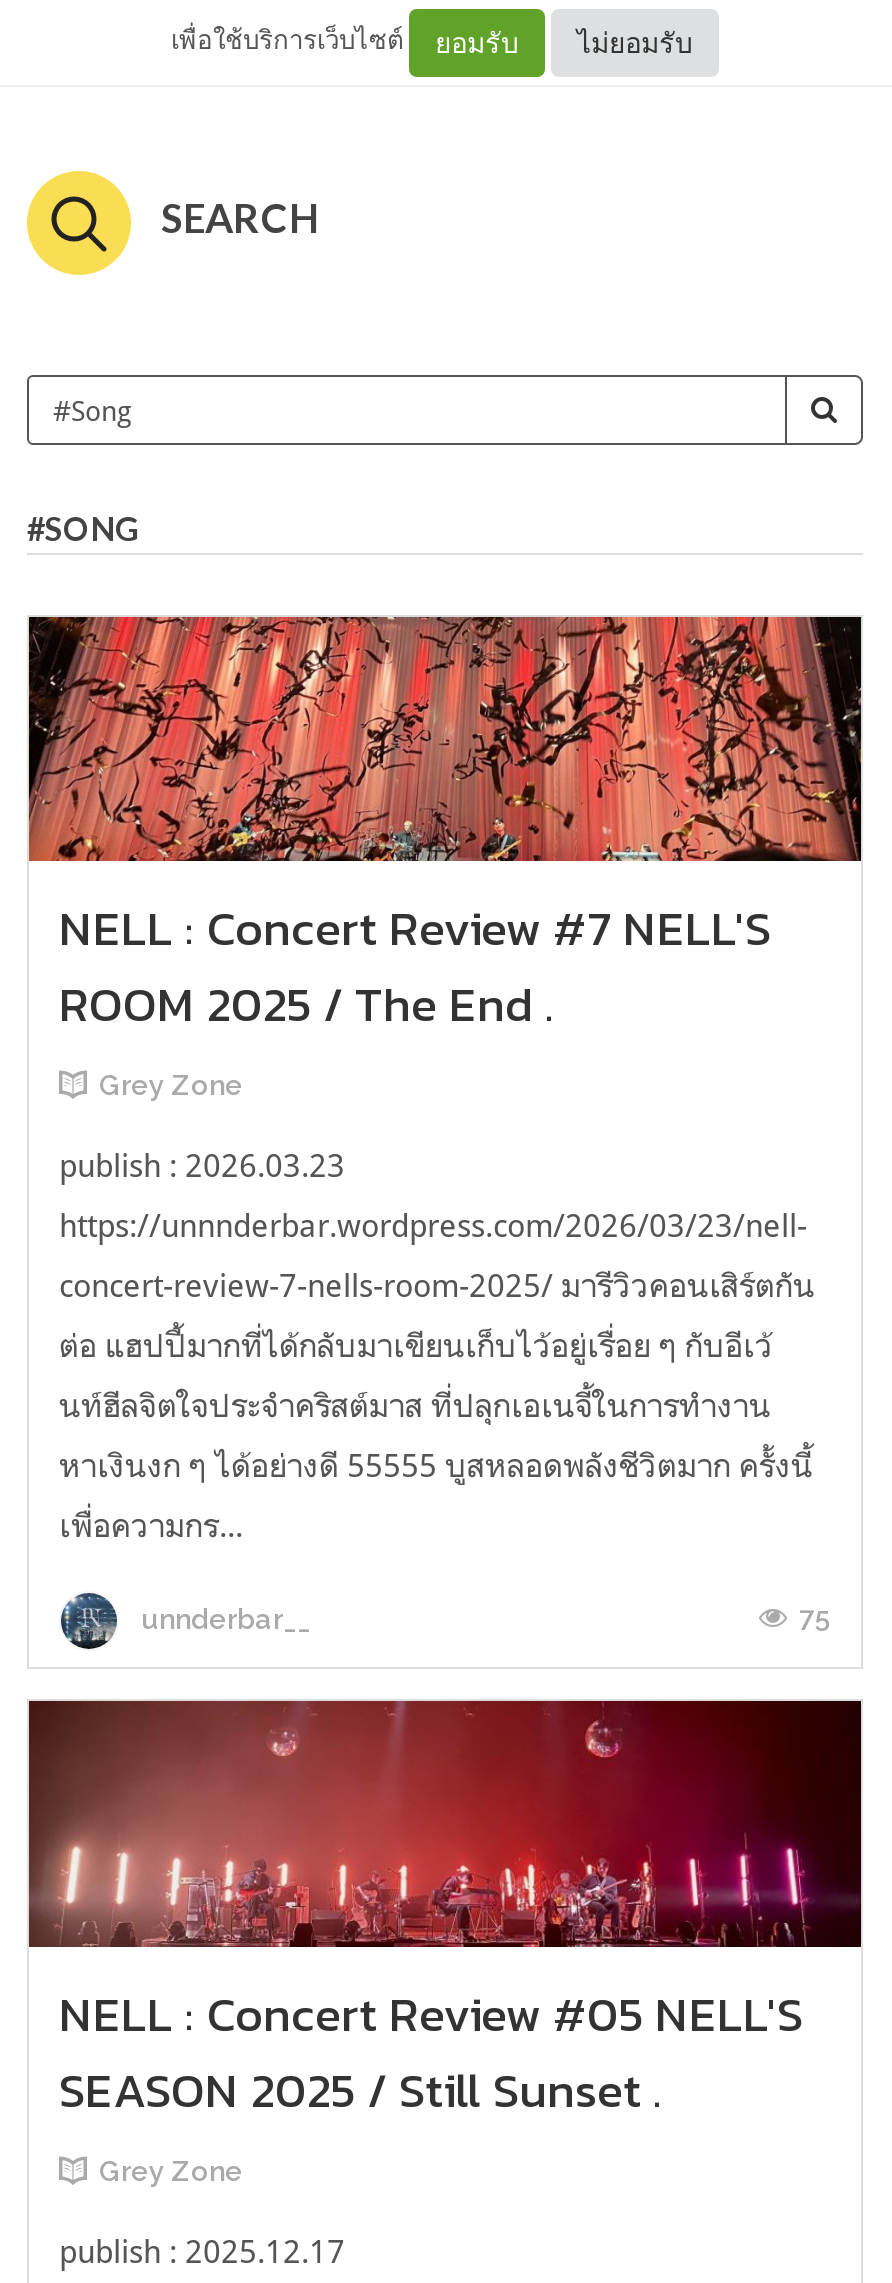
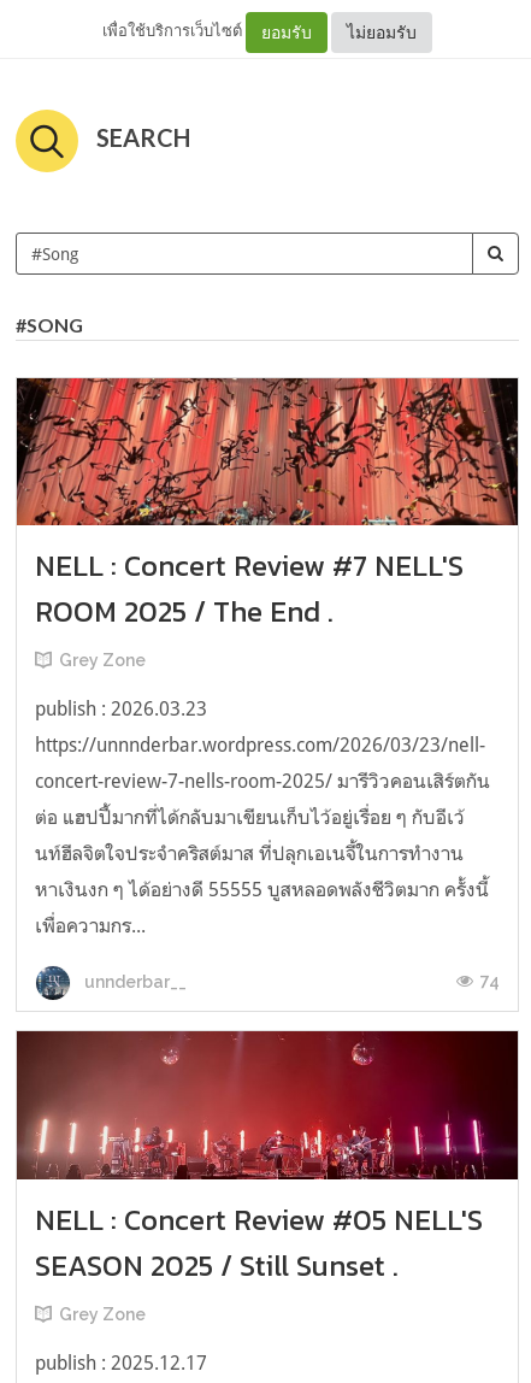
[799,1602,831,1634] 75 -> [480,971,500,991] 74

